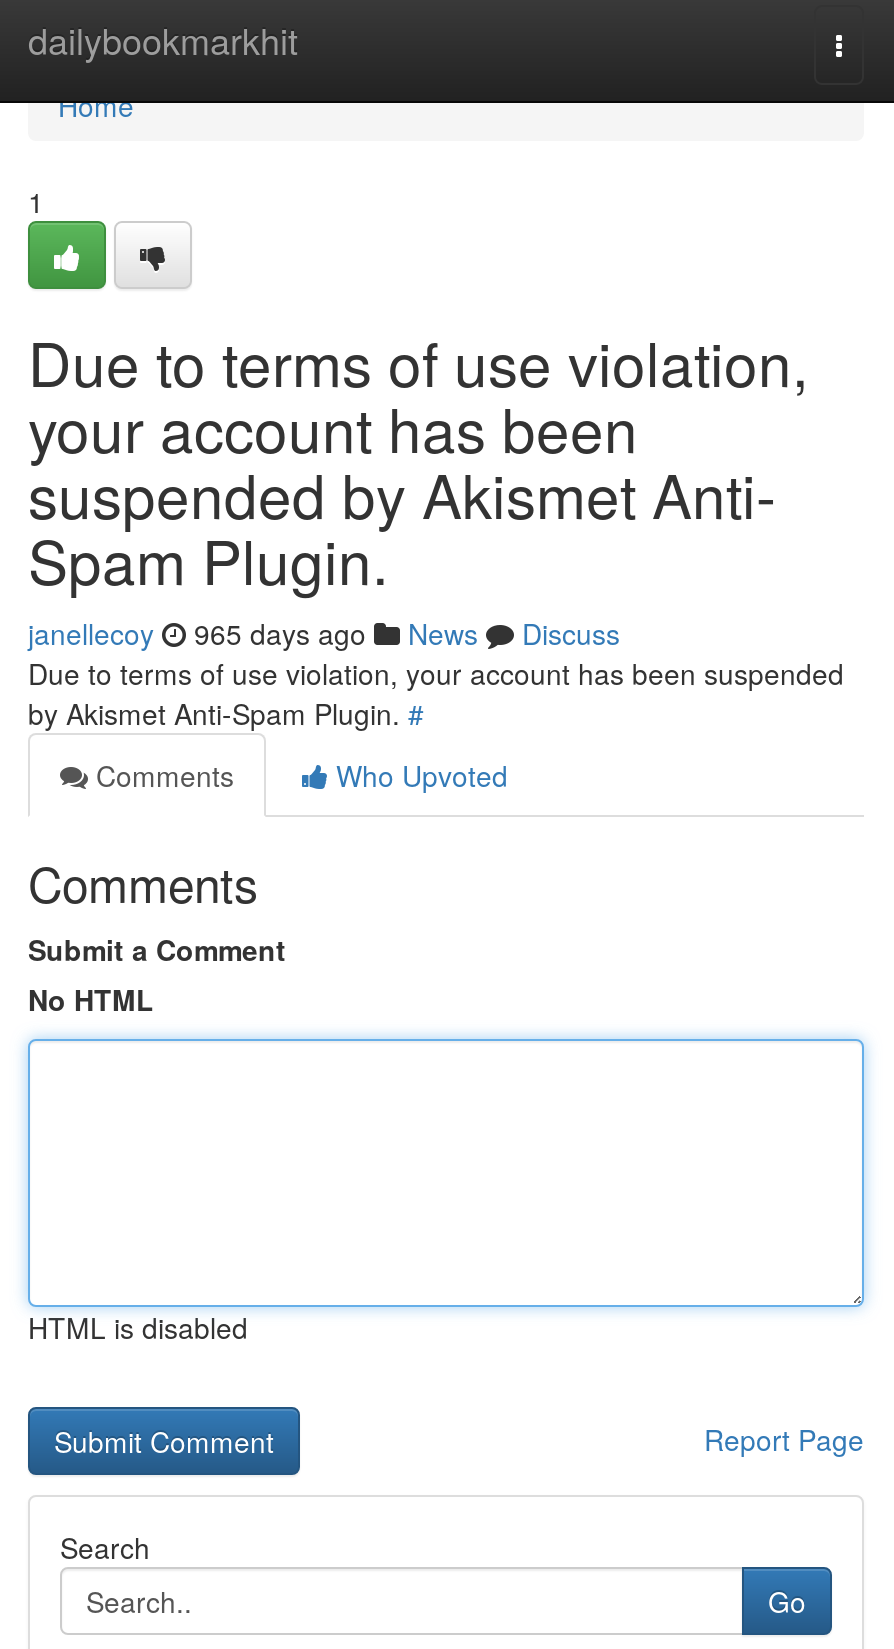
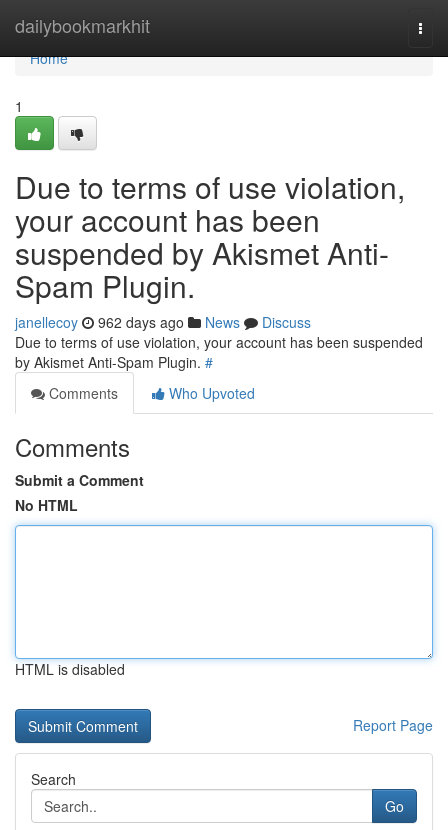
[28,613,620,653] janellecoy 965 days ago News Discuss -> [15,312,311,332] janellecoy 962 days ago News Discuss

